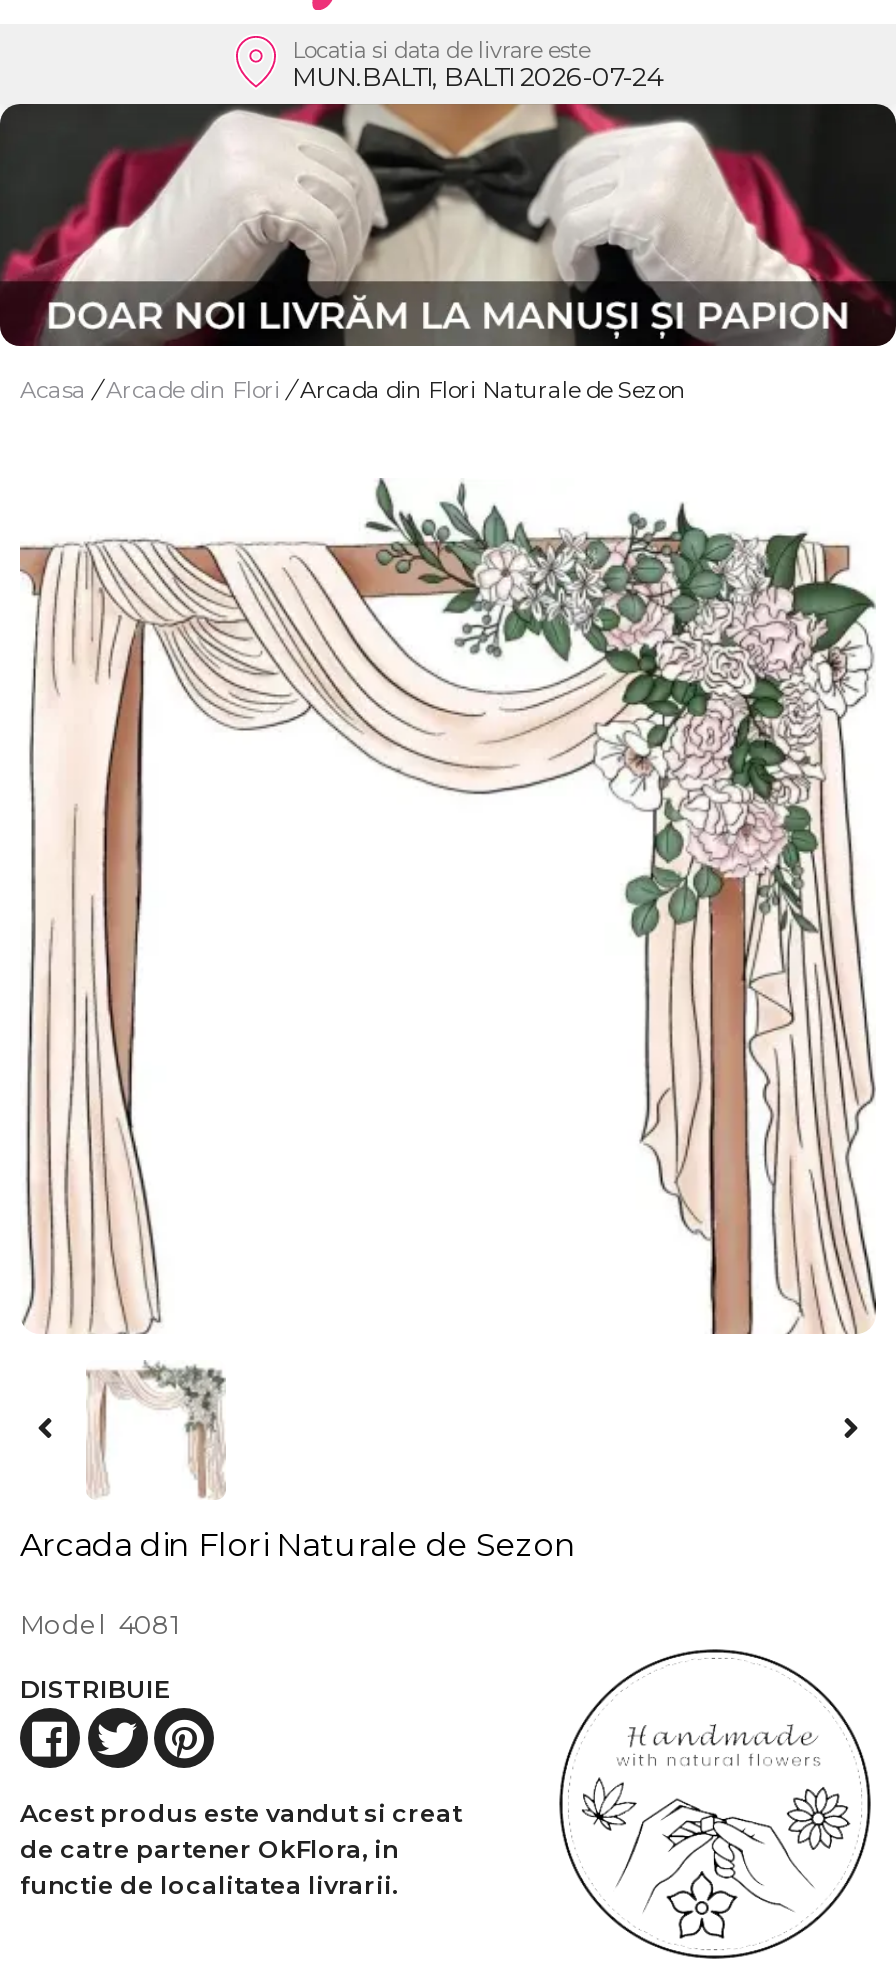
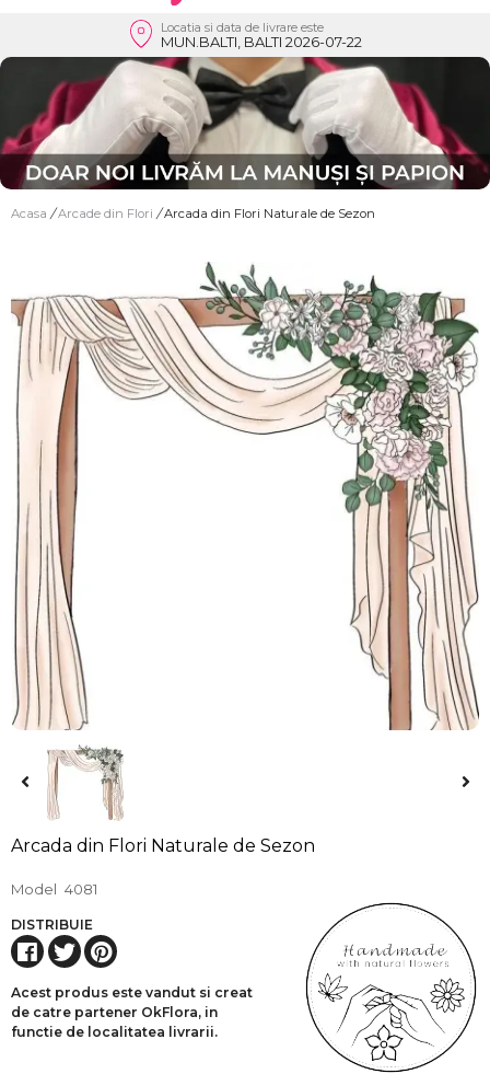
[292,59,662,91] MUN.BALTI, BALTI 2026-07-24 -> [160,33,361,50] MUN.BALTI, BALTI 2026-07-22

